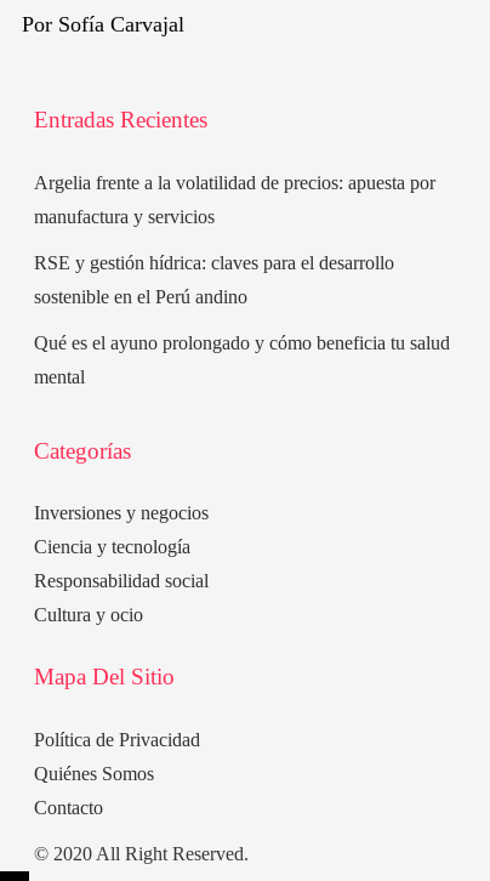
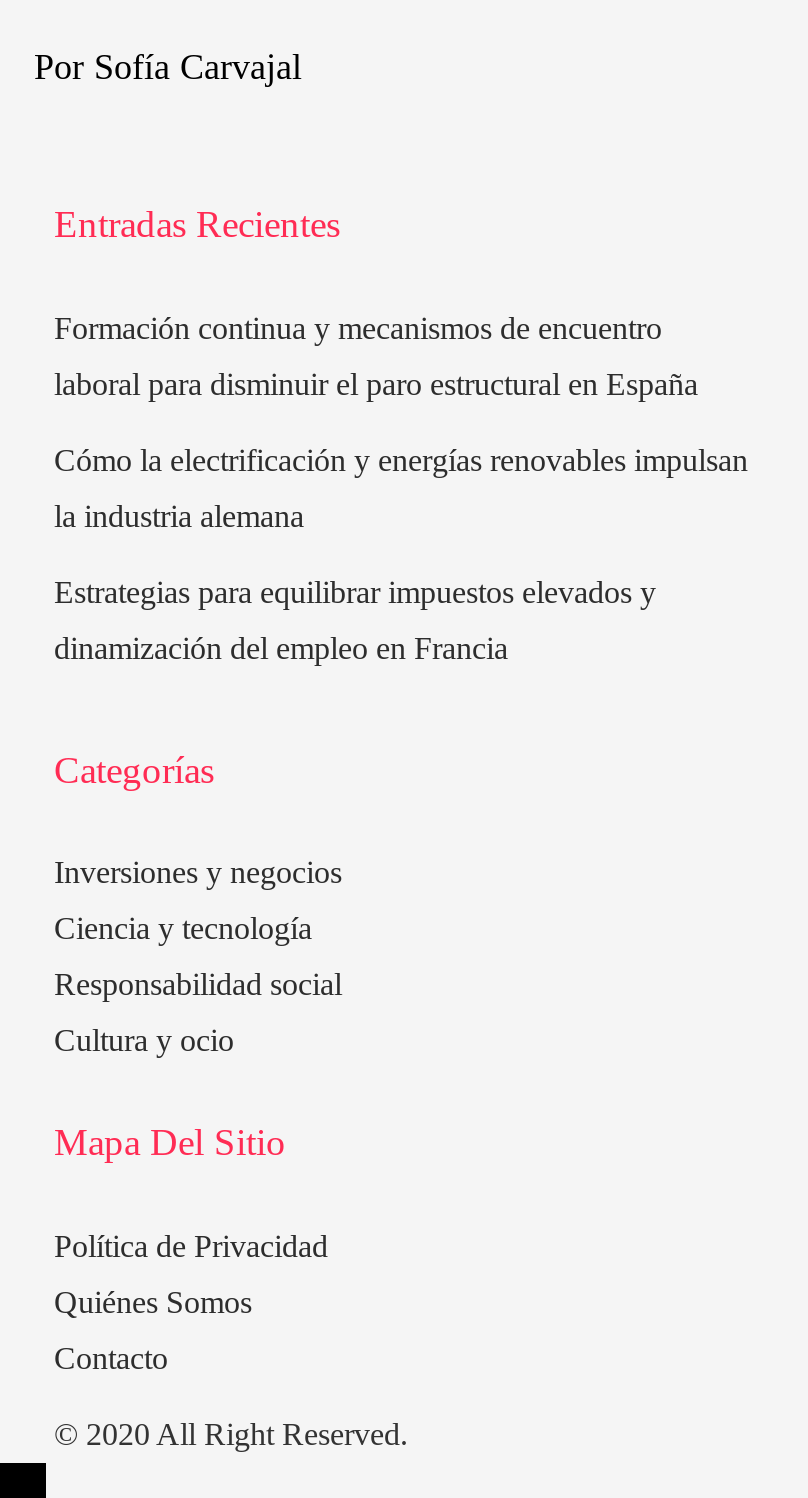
[34,172,435,192] Argelia frente a la volatilidad de precios: apuesta por -> [54,310,662,344] Formación continua y mecanismos de encuentro
[34,206,215,226] manufactura y servicios -> [54,366,698,400] laboral para disminuir el paro estructural en España
[34,252,394,273] RSE y gestión hídrica: claves para el desarrollo -> [54,442,748,476] Cómo la electrificación y energías renovables impulsan
[34,286,247,307] sostenible en el Perú andino -> [54,498,304,532] la industria alemana
[34,332,450,353] Qué es el ayuno prolongado y cómo beneficia tu salud -> [54,574,656,608] Estrategias para equilibrar impuestos elevados y
[34,366,85,387] mental -> [54,630,508,664] dinamización del empleo en Francia

